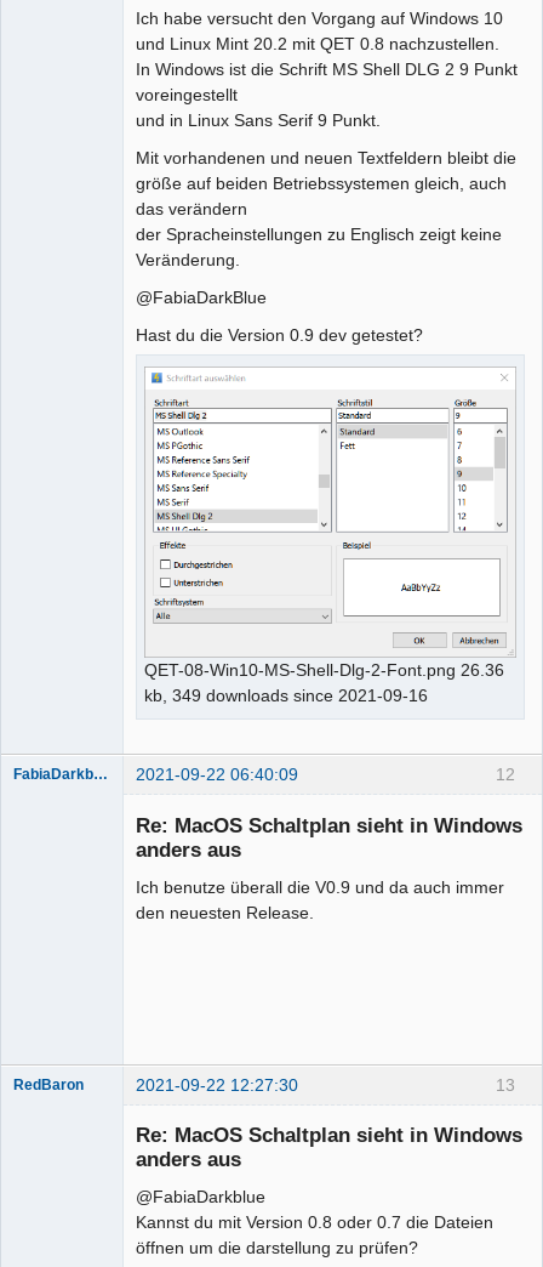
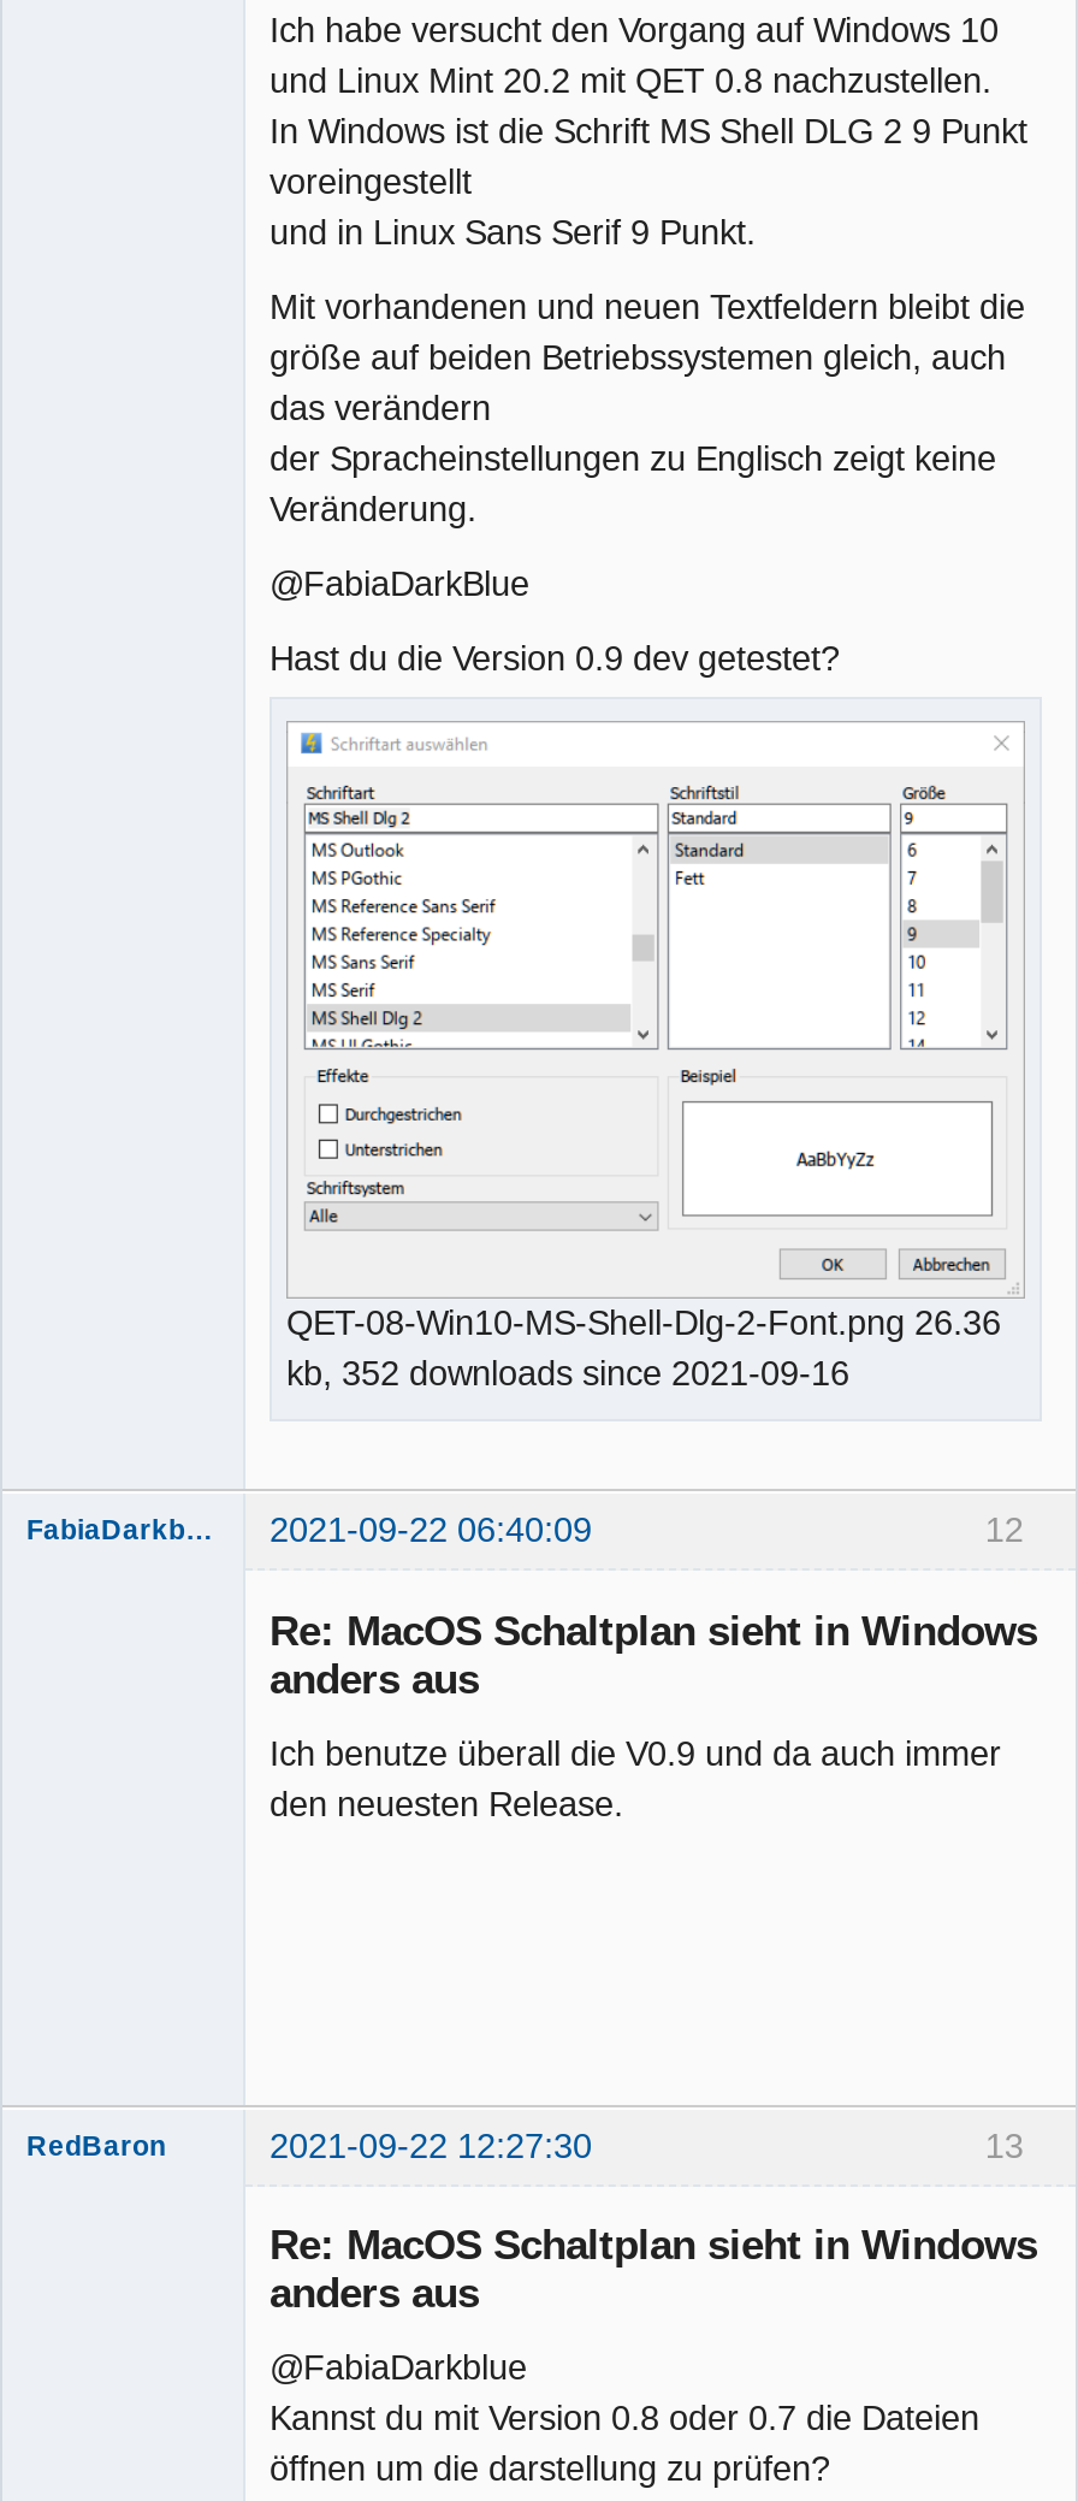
[144,685,433,705] kb, 349 downloads since 2021-09-16 -> [286,1353,859,1392] kb, 352 downloads since 2021-09-16

